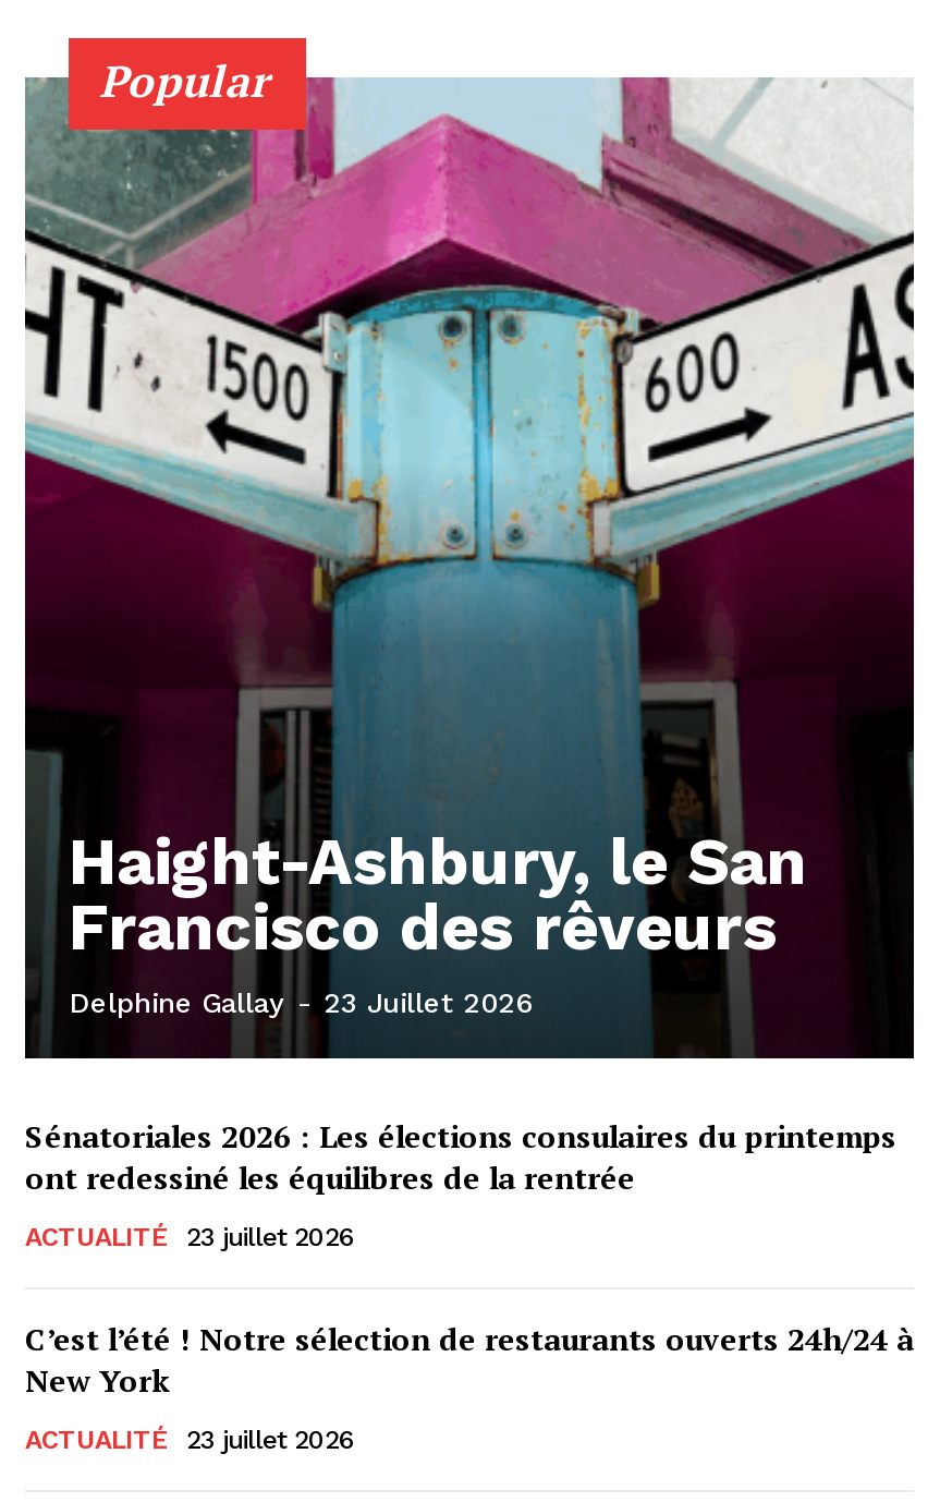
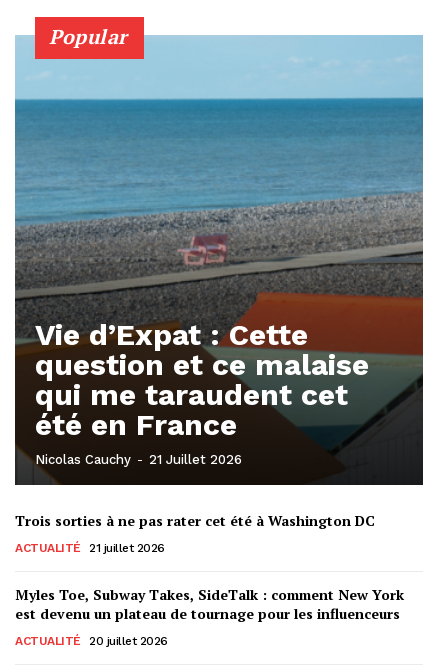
[23,75,916,1056] [image] | Haight-Ashbury, le San | Francisco des rêveurs | Delphine Gallay - 23 Juillet 2026 -> [14,35,424,485] [image] | Vie d’Expat : Cette | question et ce malaise | qui me taraudent cet | été en France | Nicolas Cauchy - 21 Juillet 2026
[25,1115,896,1198] Sénatoriales 2026 : Les élections consulaires du printemps | ont redessiné les équilibres de la rentrée -> [15,511,375,530] Trois sorties à ne pas rater cet été à Washington DC
[25,1222,355,1252] ACTUALITÉ 23 juillet 2026 -> [15,541,164,555] ACTUALITÉ 21 juillet 2026
[25,1318,914,1401] C’est l’été ! Notre sélection de restaurants ouverts 24h/24 à | New York -> [15,585,404,623] Myles Toe, Subway Takes, SideTalk : comment New York | est devenu un plateau de tournage pour les influenceurs
[25,1425,355,1455] ACTUALITÉ 23 juillet 2026 -> [15,634,167,648] ACTUALITÉ 20 juillet 2026

